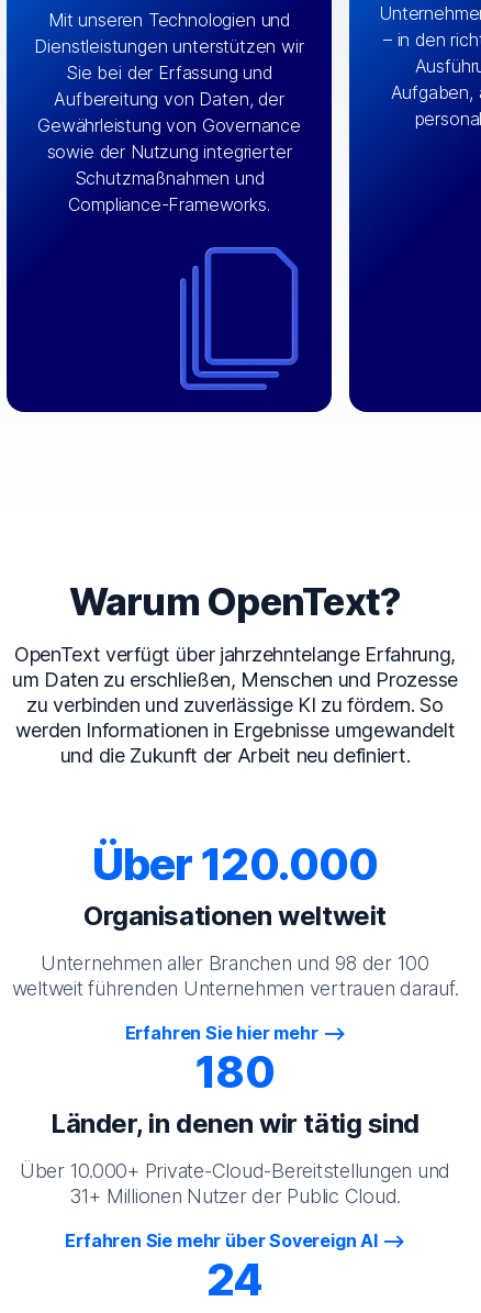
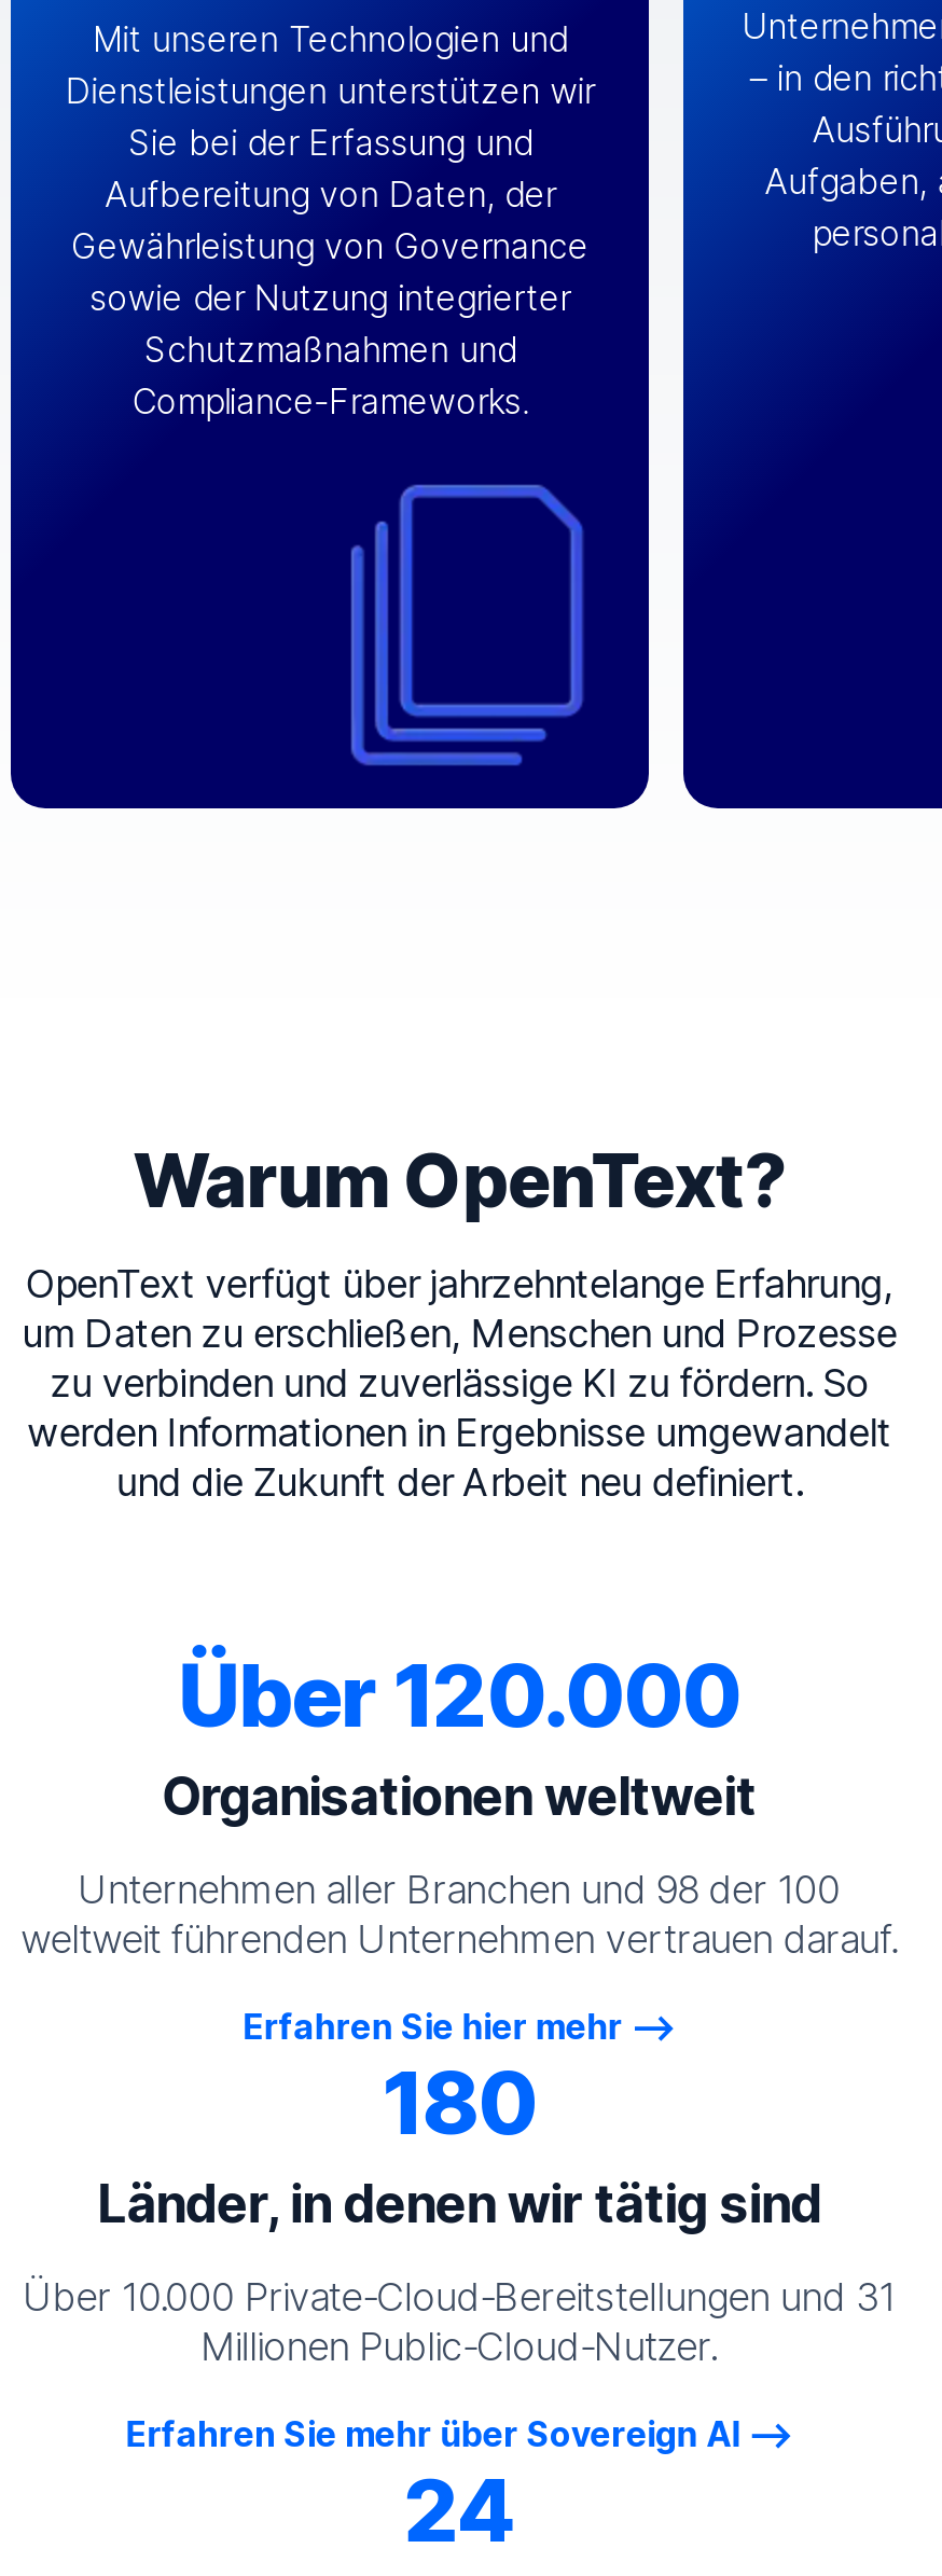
[20,1159,450,1208] Über 10.000+ Private-Cloud-Bereitstellungen und | 31+ Millionen Nutzer der Public Cloud. -> [23,2274,895,2369] Über 10.000 Private-Cloud-Bereitstellungen und 31 | Millionen Public-Cloud-Nutzer.

